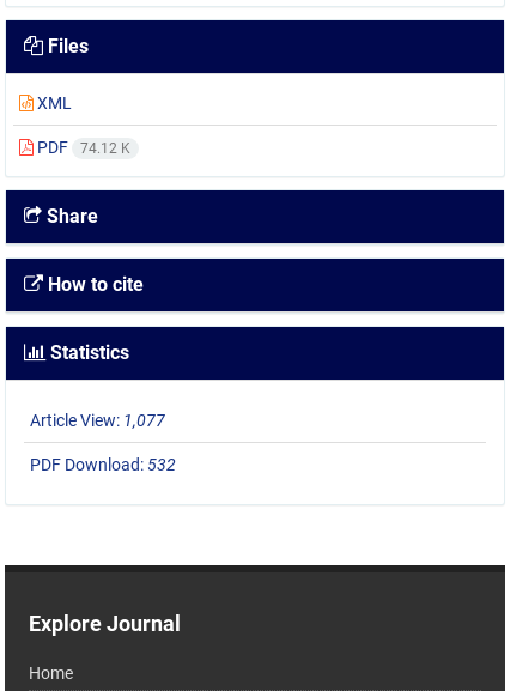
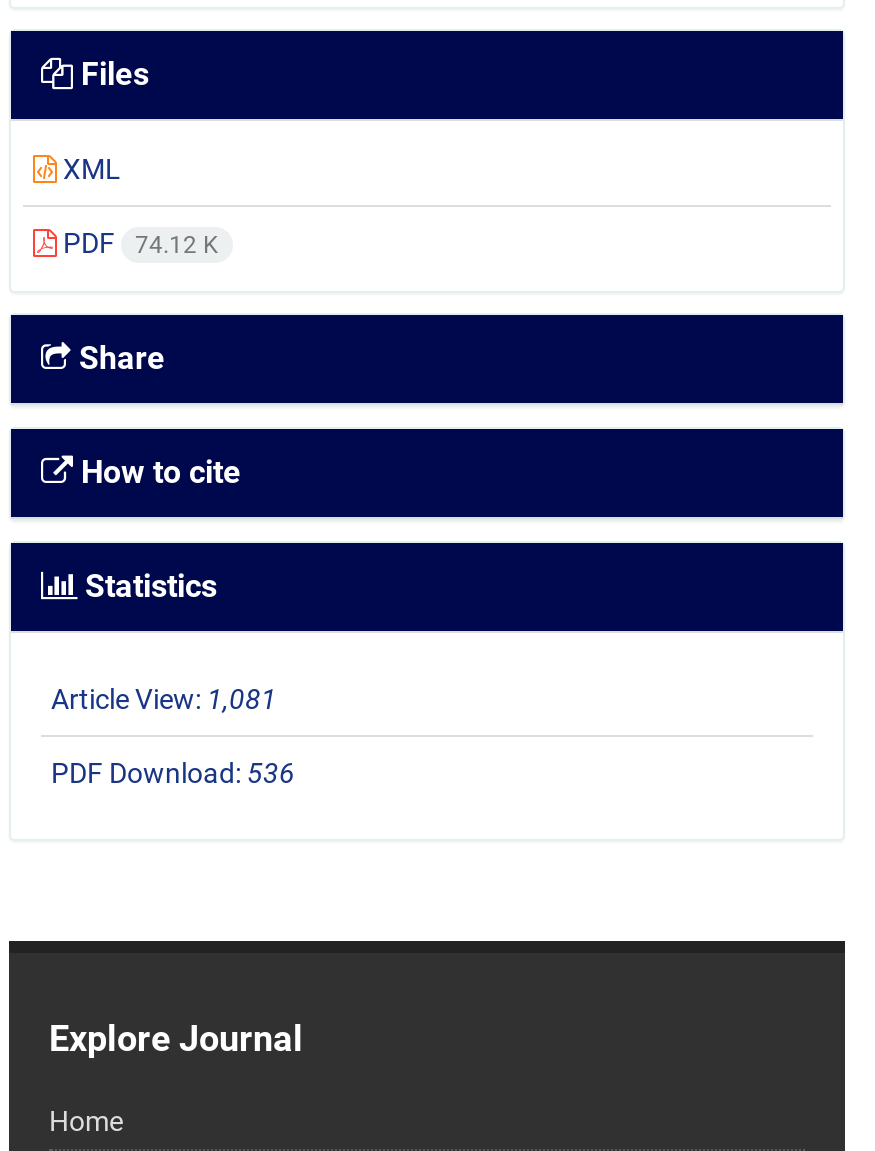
[30,411,165,430] Article View: 1,077 -> [51,684,277,716] Article View: 1,081
[30,455,176,475] PDF Download: 532 -> [51,758,295,790] PDF Download: 536

